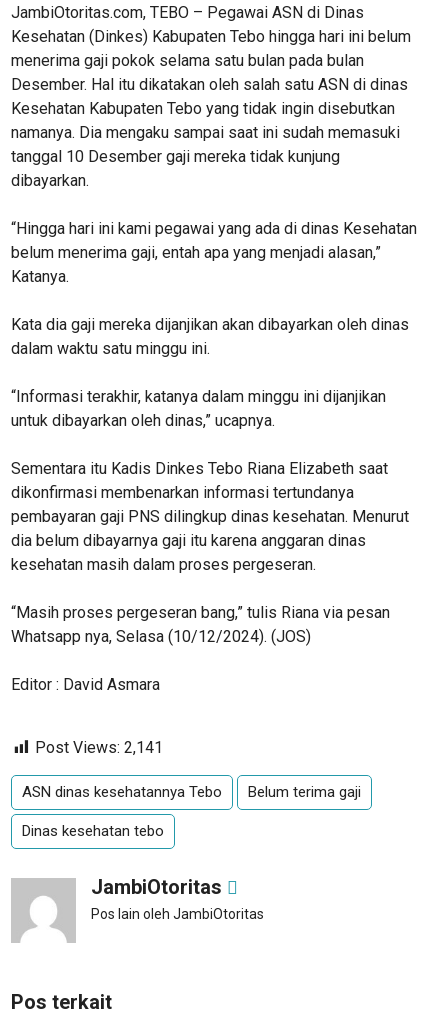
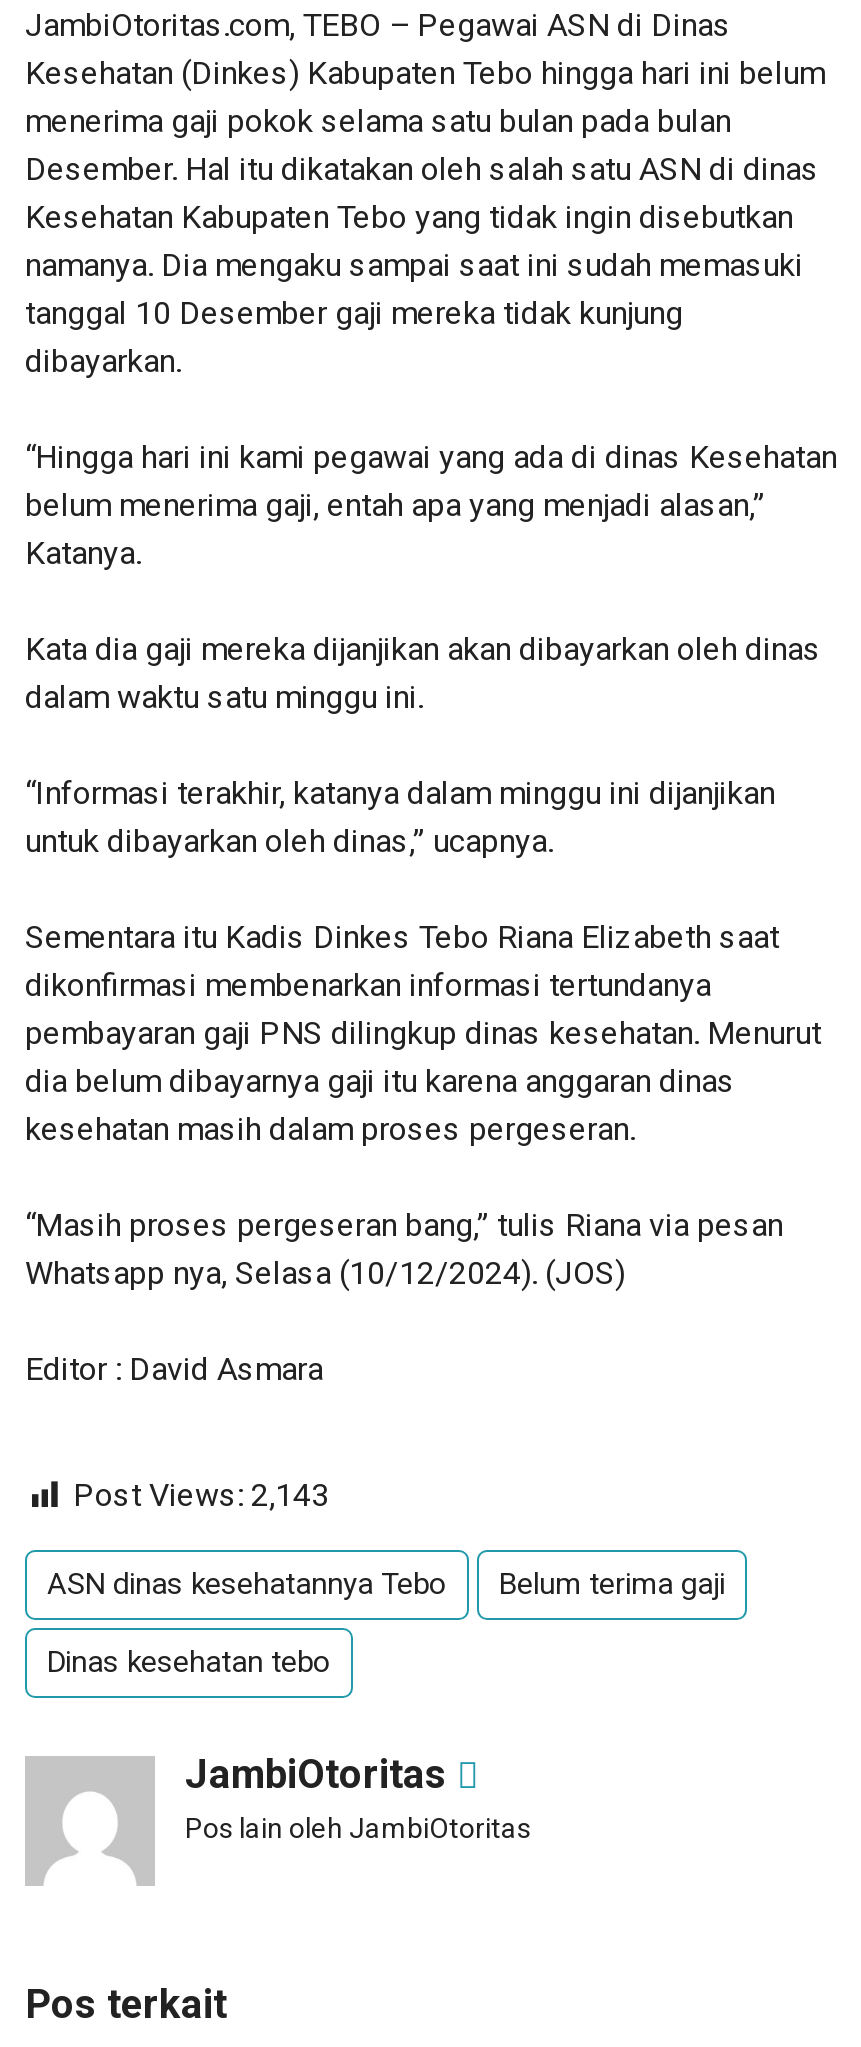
[35,738,163,757] Post Views: 2,141 -> [73,1476,329,1514] Post Views: 2,143

